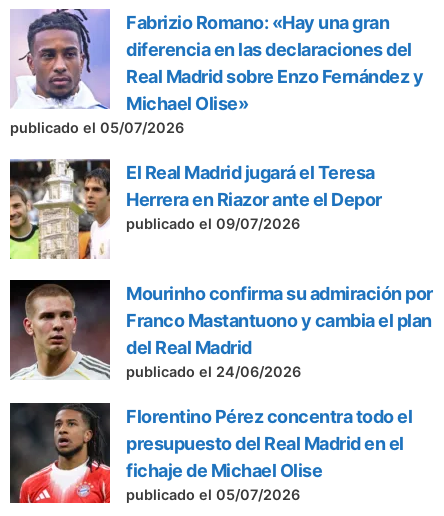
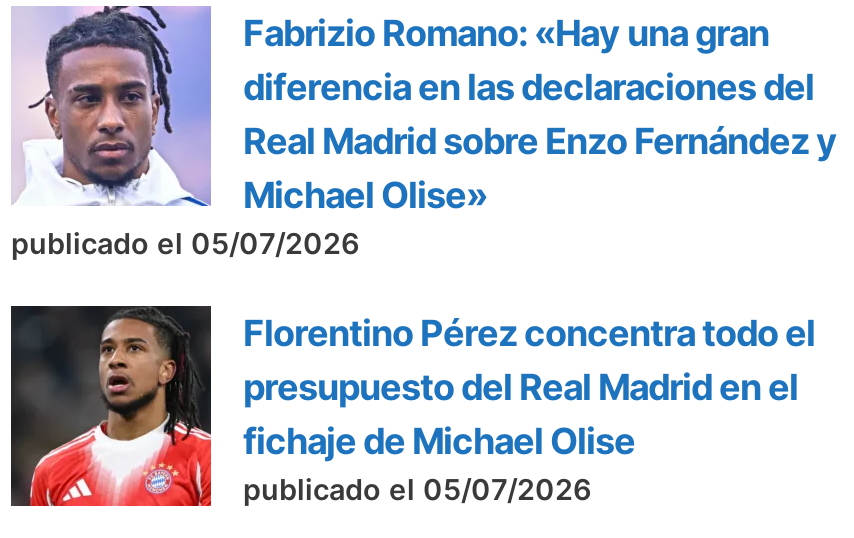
[9,158,432,380] [image] | El Real Madrid jugará el Teresa | Herrera en Riazor ante el Depor | publicado el 09/07/2026 | Mourinho confirma su admiración por | Franco Mastantuono y cambia el plan | del Real Madrid | publicado el 24/06/2026 -> none
[9,279,111,380] [image] -> none

